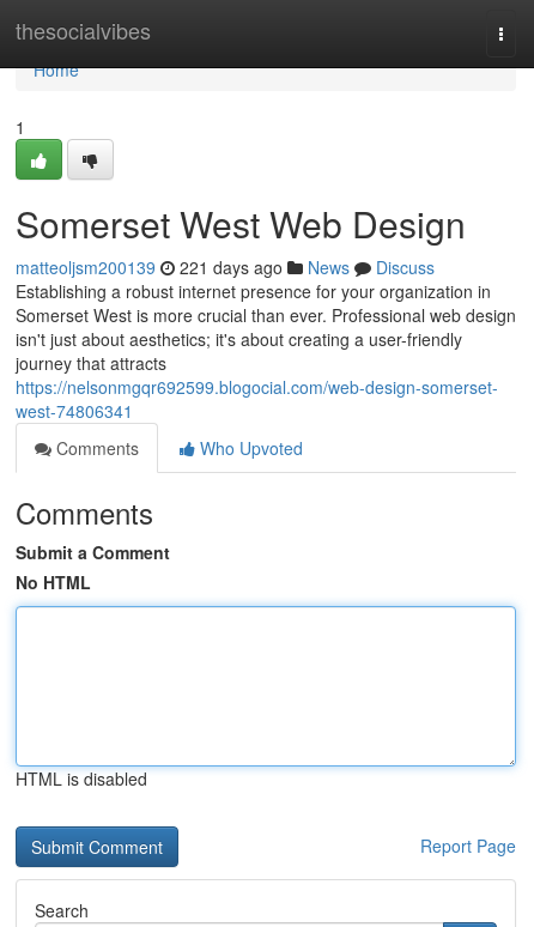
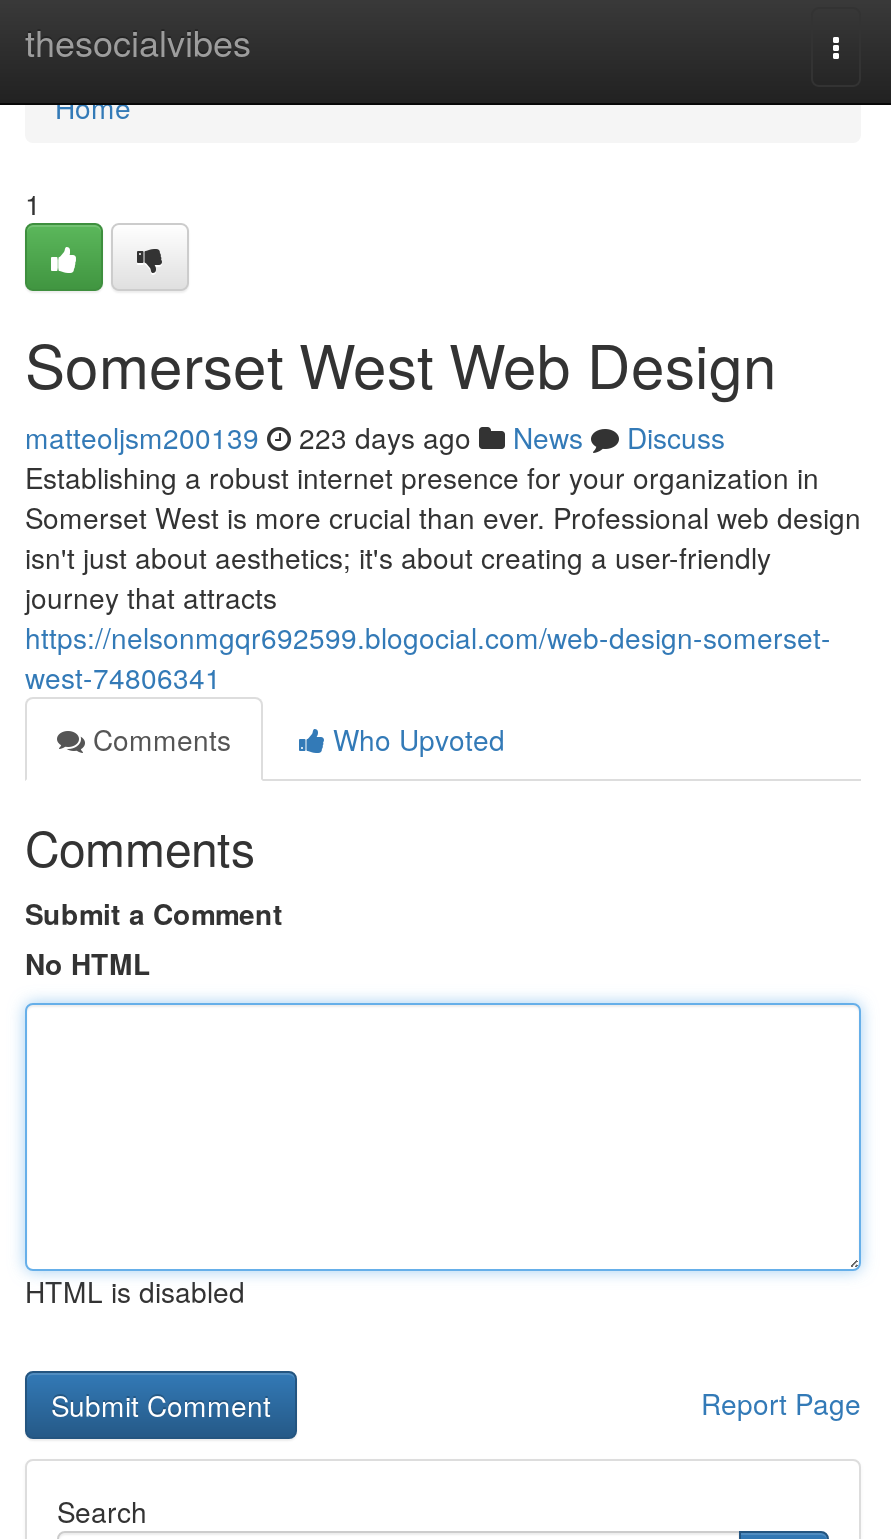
[16,255,435,279] matteoljsm200139 221 days ago News Discuss -> [25,417,725,457] matteoljsm200139 223 days ago News Discuss

